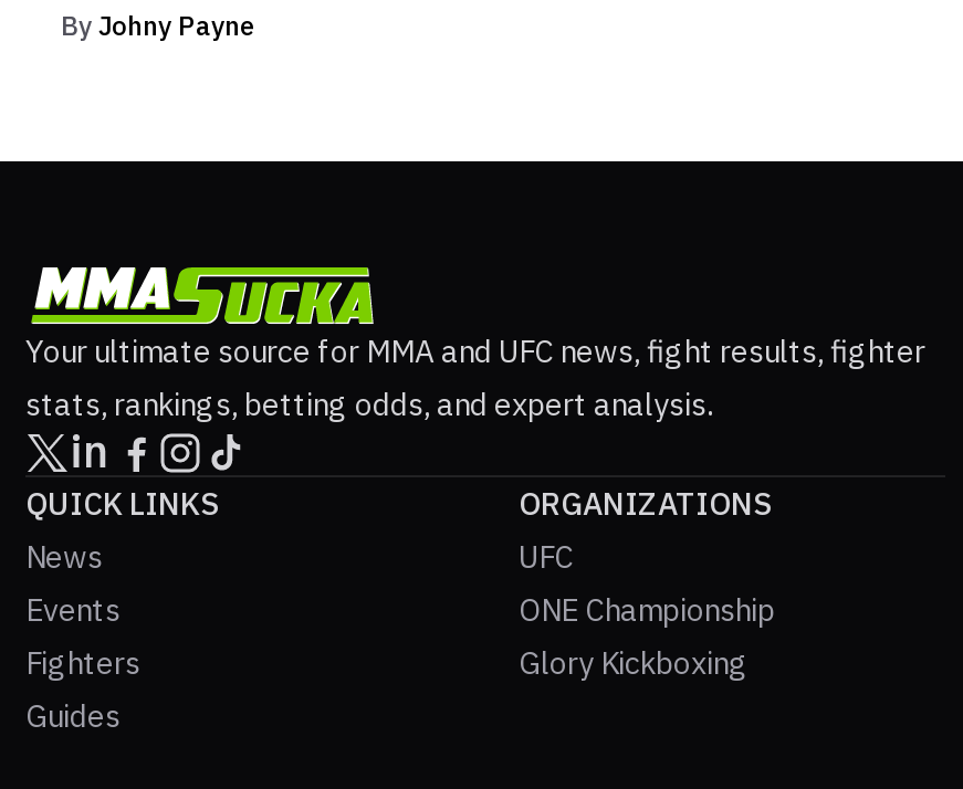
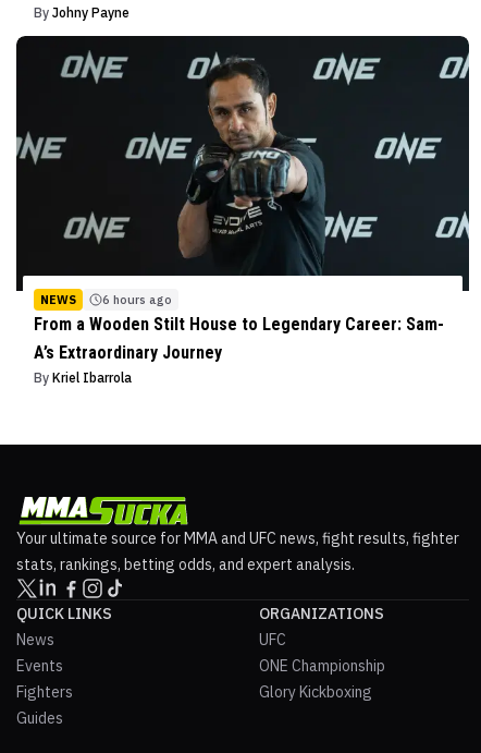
none -> [15,35,470,386] [image] | NEWS | 6 hours ago | From a Wooden Stilt House to Legendary Career: Sam- | A’s Extraordinary Journey | By Kriel Ibarrola

